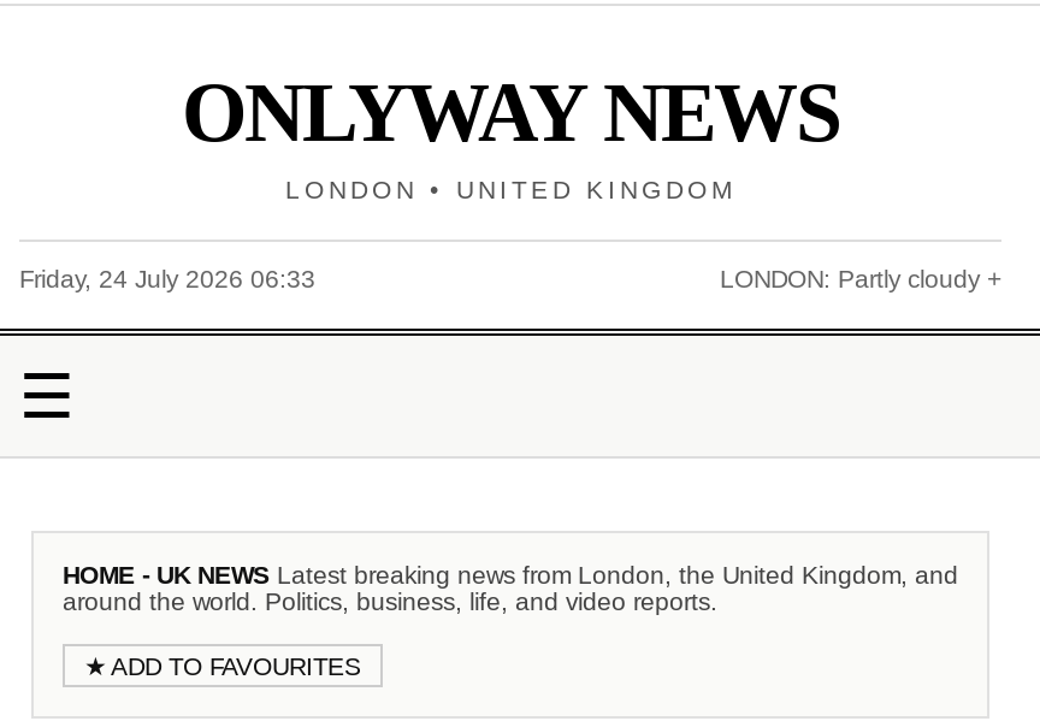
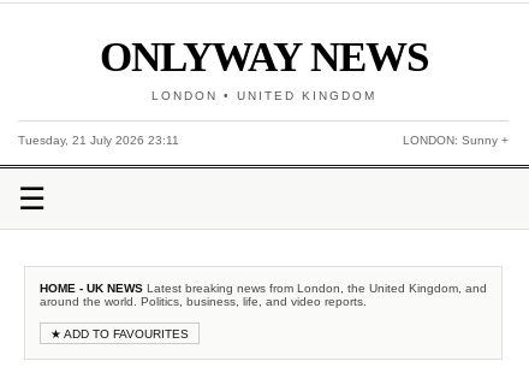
[19,266,1001,292] Friday, 24 July 2026 06:33 | LONDON: Partly cloudy + -> [18,134,509,147] Tuesday, 21 July 2026 23:11 | LONDON: Sunny +

